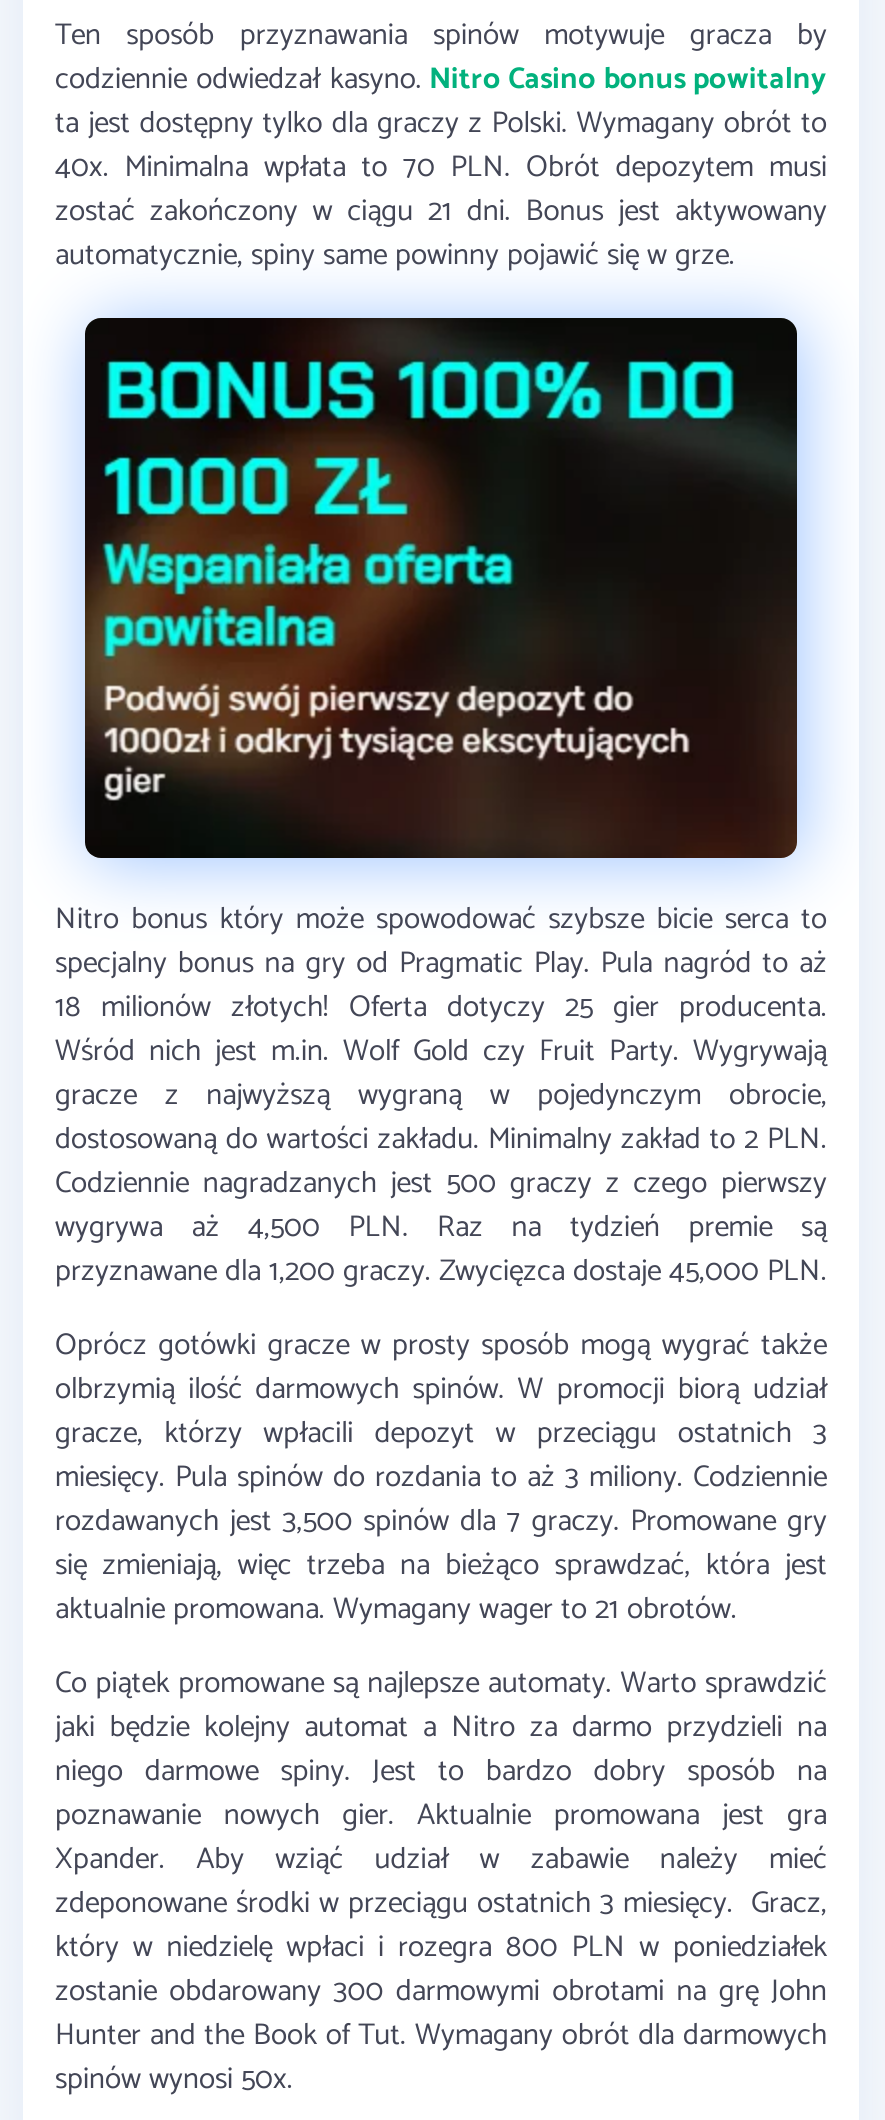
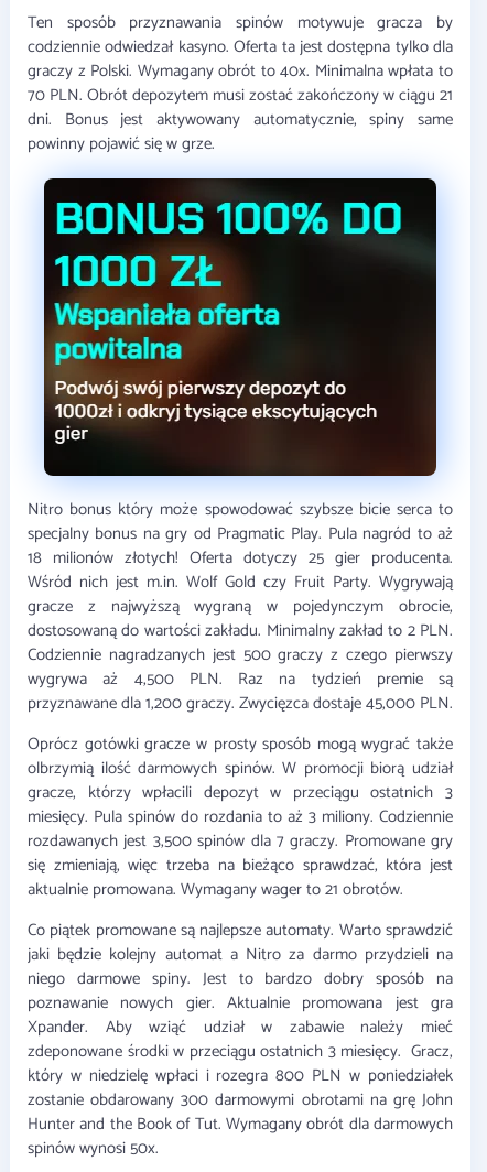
[55,54,827,280] codziennie odwiedzał kasyno. Nitro Casino bonus powitalny | ta jest dostępny tylko dla graczy z Polski. Wymagany obrót to | 40x. Minimalna wpłata to 70 PLN. Obrót depozytem musi | zostać zakończony w ciągu 21 dni. Bonus jest aktywowany | automatycznie, spiny same powinny pojawić się w grze. -> [28,33,453,158] codziennie odwiedzał kasyno. Oferta ta jest dostępna tylko dla | graczy z Polski. Wymagany obrót to 40x. Minimalna wpłata to | 70 PLN. Obrót depozytem musi zostać zakończony w ciągu 21 | dni. Bonus jest aktywowany automatycznie, spiny same | powinny pojawić się w grze.

